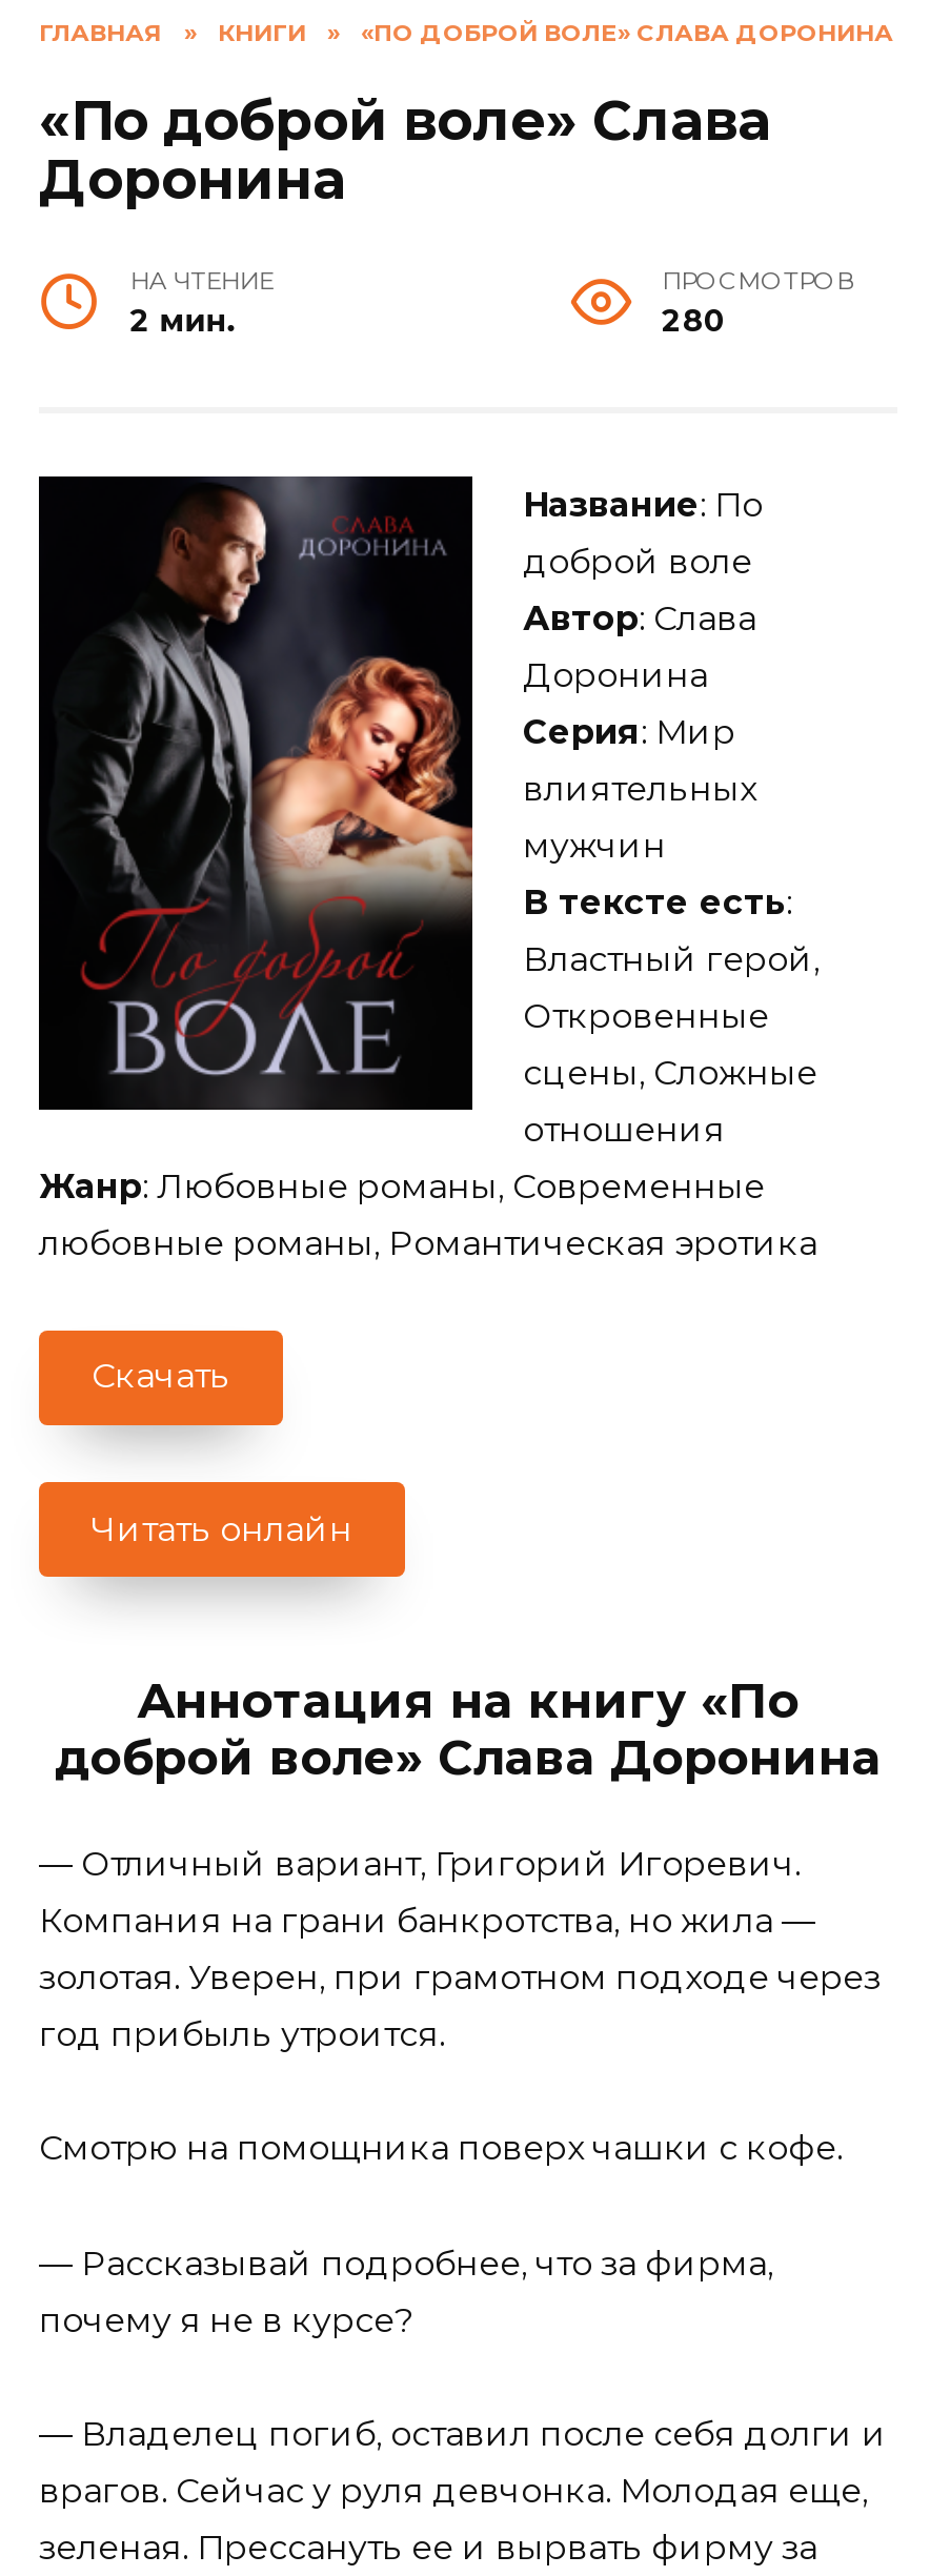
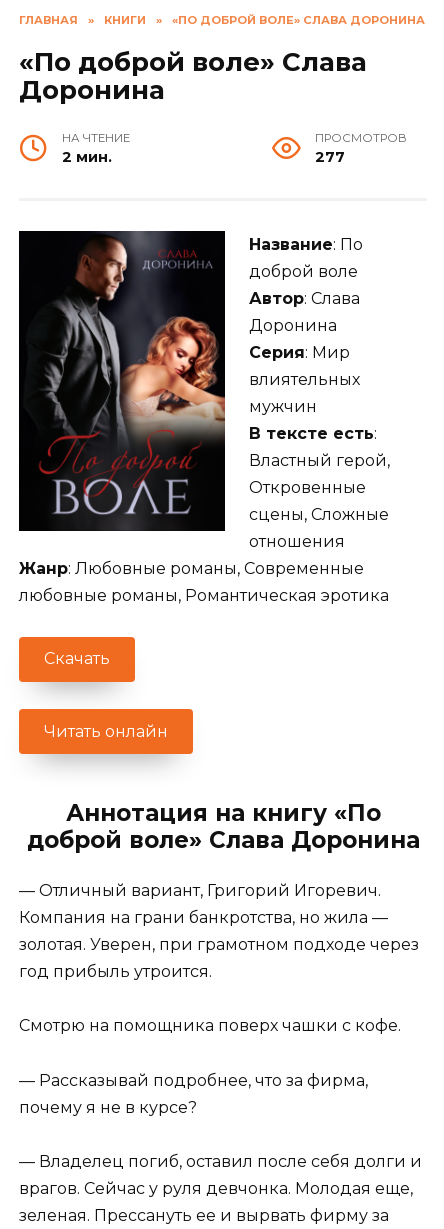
[662,303,725,341] 280 -> [315,148,345,166] 277

